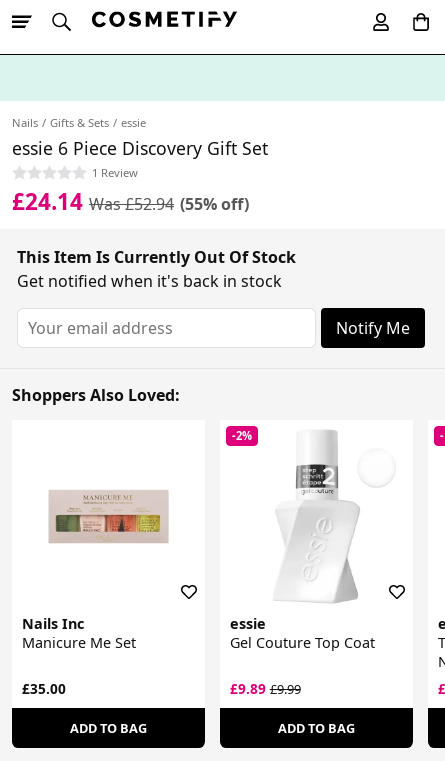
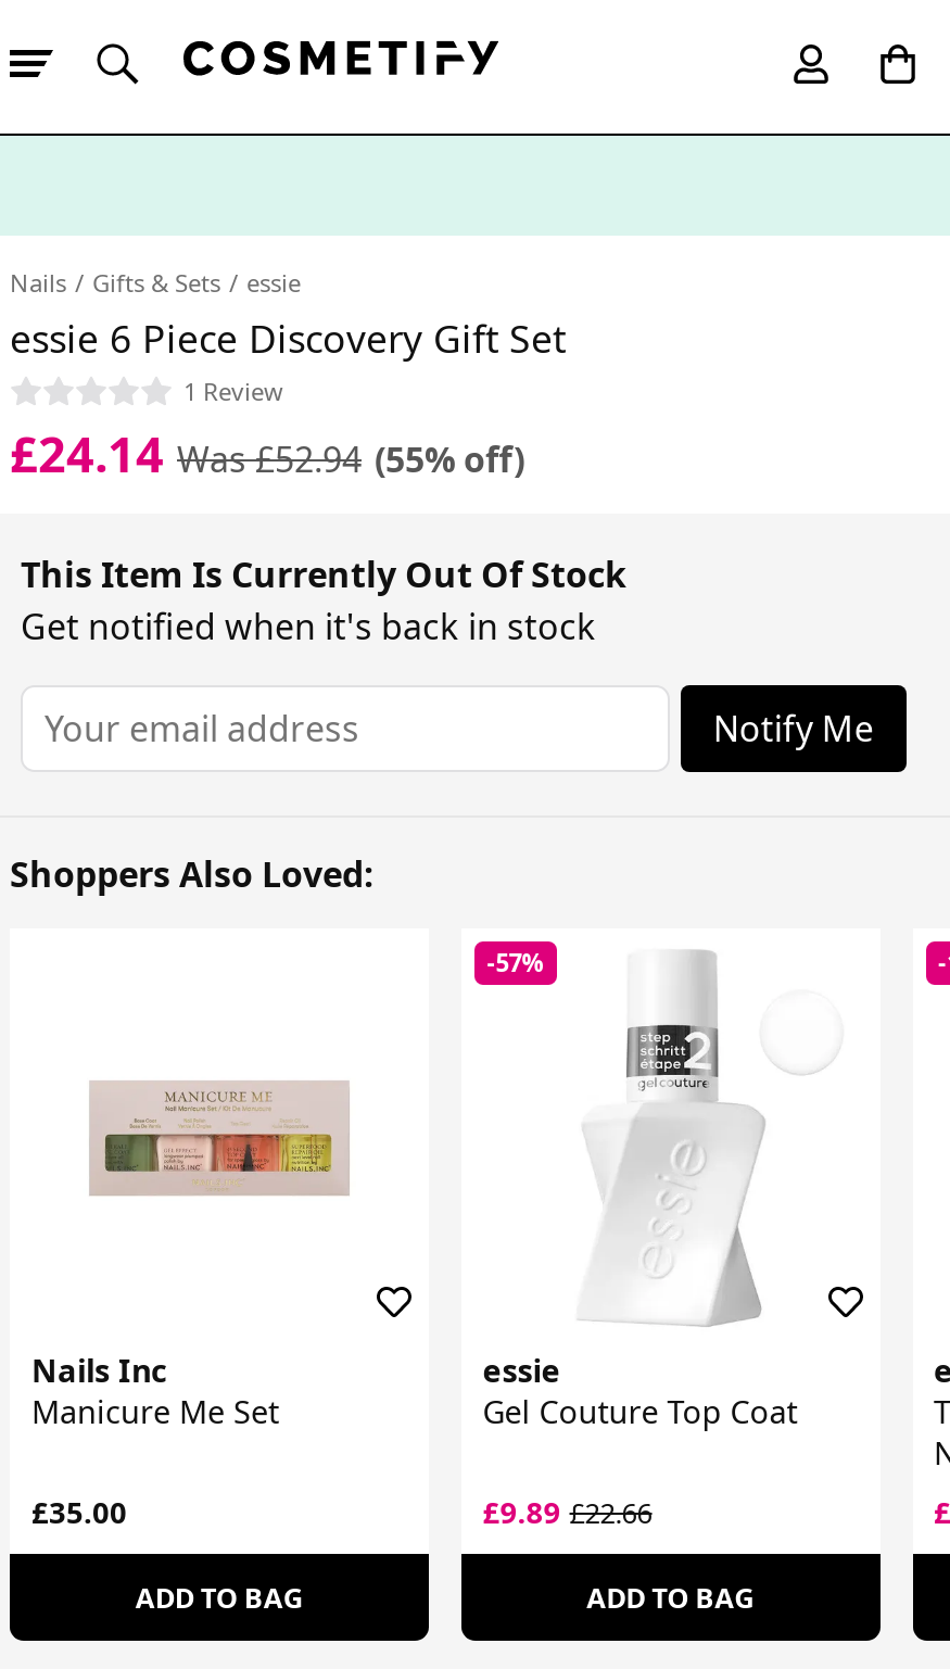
[232,428,252,443] -2% -> [487,945,544,978] -57%
[230,679,301,698] £9.89 £9.99 -> [483,1490,652,1532] £9.89 £22.66

